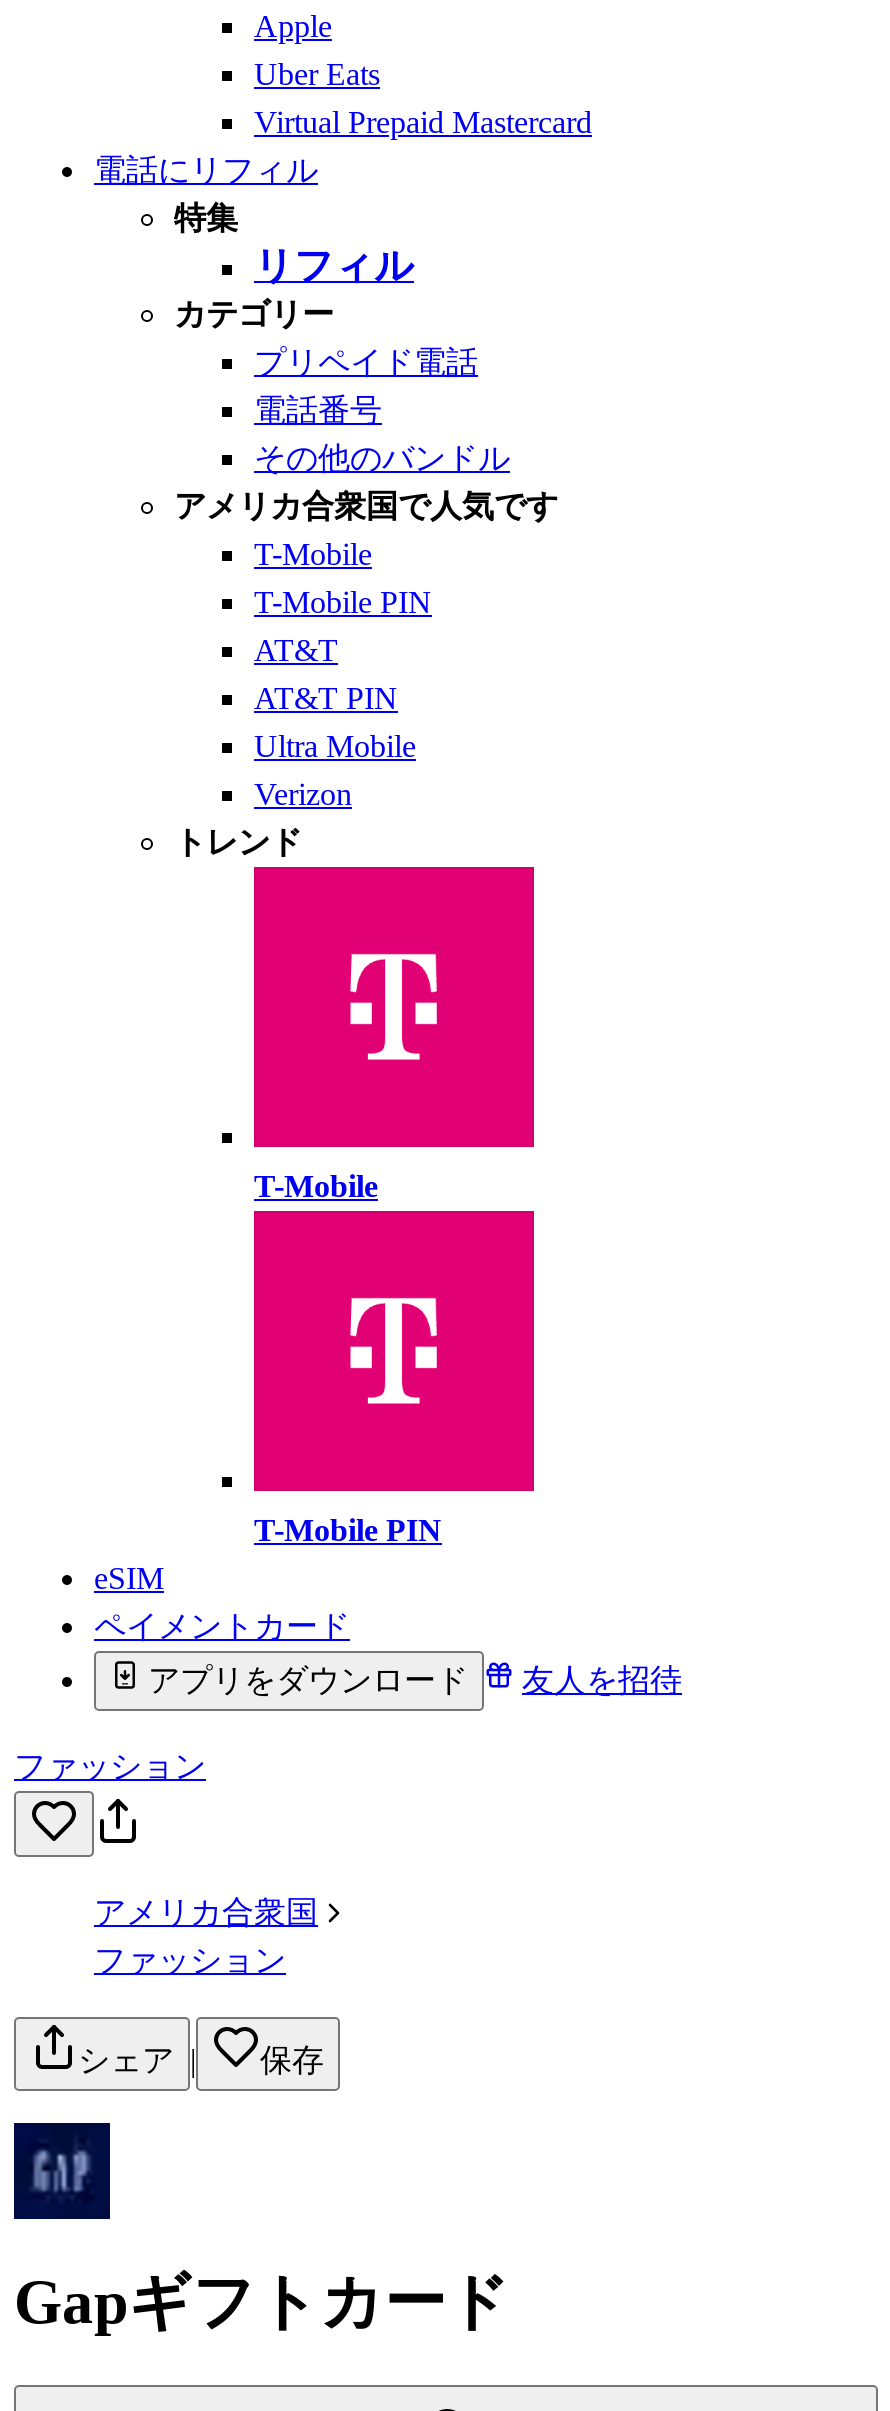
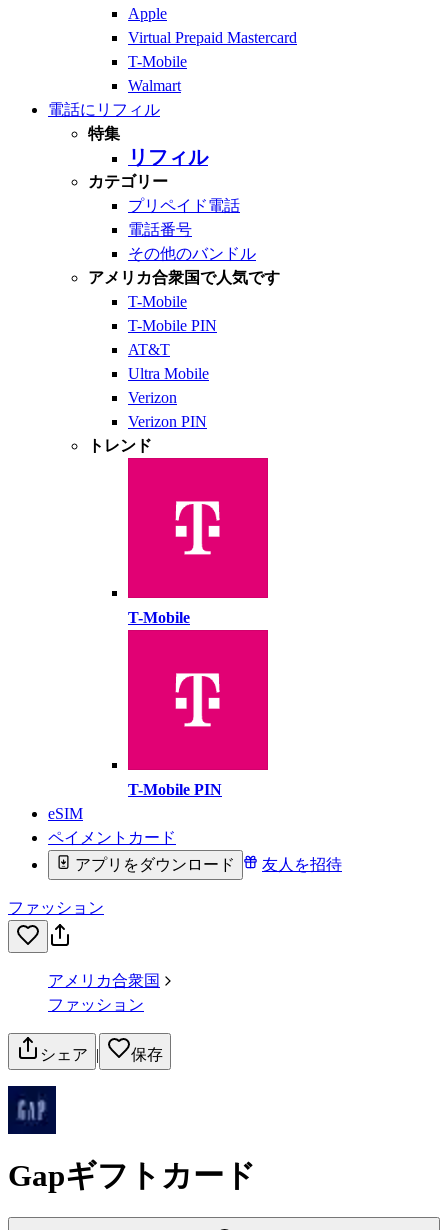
[254,57,380,91] Uber Eats -> none
moved [254,105,592,139] -> [128,29,297,46]: Virtual Prepaid Mastercard
none -> [128,53,187,94] T-Mobile | Walmart
[254,681,398,715] AT&T PIN -> none
none -> [128,413,207,430] Verizon PIN

